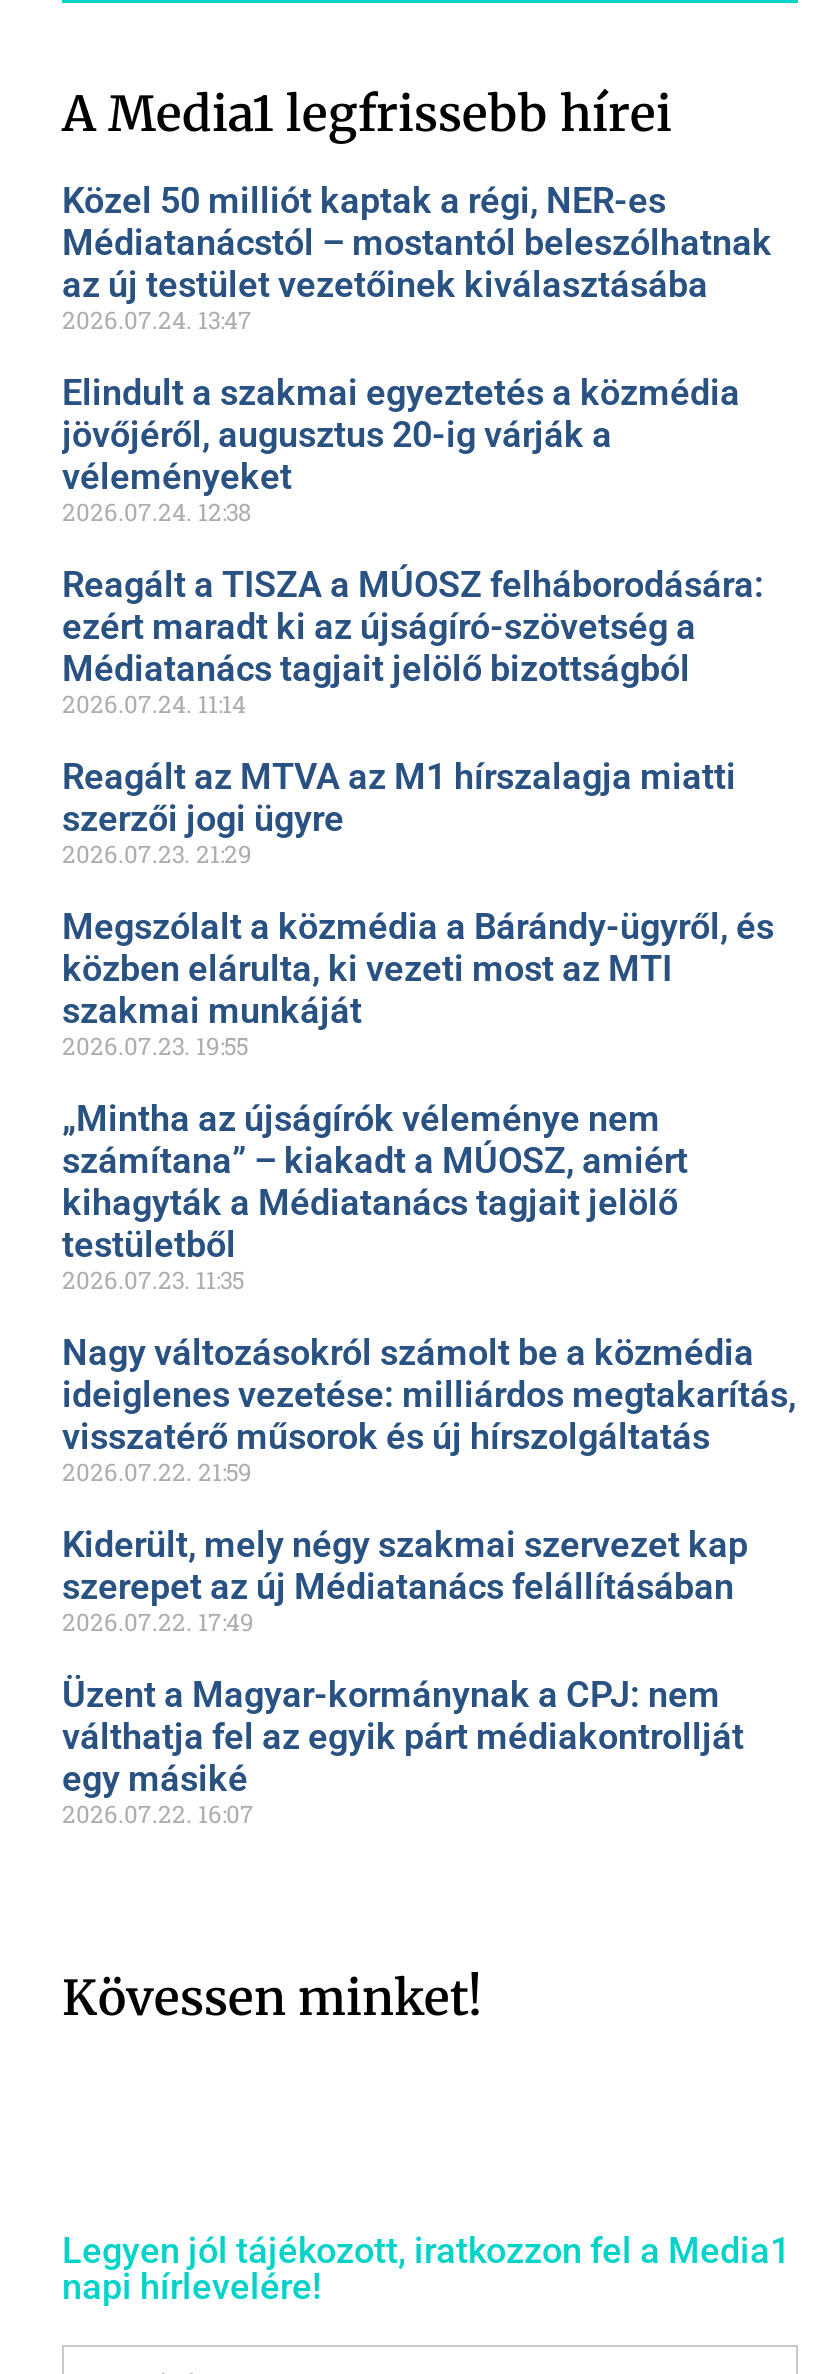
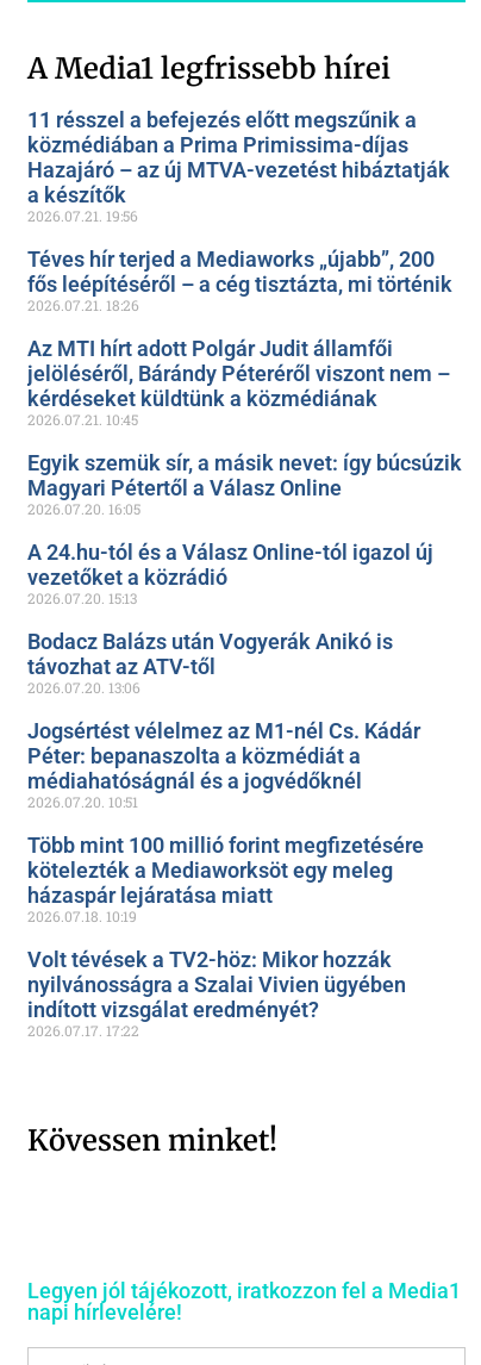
[62,179,772,335] Közel 50 milliót kaptak a régi, NER-es | Médiatanácstól – mostantól beleszólhatnak | az új testület vezetőinek kiválasztásába | 2026.07.24. 13:47 -> [27,108,450,226] 11 résszel a befejezés előtt megszűnik a | közmédiában a Prima Primissima-díjas | Hazajáró – az új MTVA-vezetést hibáztatják | a készítők | 2026.07.21. 19:56
[62,371,740,527] Elindult a szakmai egyeztetés a közmédia | jövőjéről, augusztus 20-ig várják a | véleményeket | 2026.07.24. 12:38 -> [27,247,452,315] Téves hír terjed a Mediaworks „újabb”, 200 | fős leépítéséről – a cég tisztázta, mi történik | 2026.07.21. 18:26
[62,563,764,719] Reagált a TISZA a MÚOSZ felháborodására: | ezért maradt ki az újságíró-szövetség a | Médiatanács tagjait jelölő bizottságból | 2026.07.24. 11:14 -> [27,336,450,429] Az MTI hírt adott Polgár Judit államfői | jelöléséről, Bárándy Péteréről viszont nem – | kérdéseket küldtünk a közmédiának | 2026.07.21. 10:45
[62,755,736,869] Reagált az MTVA az M1 hírszalagja miatti | szerzői jogi ügyre | 2026.07.23.21:29 -> [27,451,462,519] Egyik szemük sír, a másik nevet: így búcsúzik | Magyari Pétertől a Válasz Online | 2026.07.20.16:05
[62,905,774,1061] Megszólalt a közmédia a Bárándy-ügyről, és | közben elárulta, ki vezeti most az MTI | szakmai munkáját | 2026.07.23. 19:55 -> [27,540,433,608] A 24.hu-tól és a Válasz Online-tól igazol új | vezetőket a közrádió | 2026.07.20. 15:13
[62,1097,688,1295] „Mintha az újságírók véleménye nem | számítana” – kiakadt a MÚOSZ, amiért | kihagyták a Médiatanács tagjait jelölő | testületből | 2026.07.23. 11:35 -> [27,629,393,697] Bodacz Balázs után Vogyerák Anikó is | távozhat az ATV-től | 2026.07.20. 13:06
[62,1331,796,1487] Nagy változásokról számolt be a közmédia | ideiglenes vezetése: milliárdos megtakarítás, | visszatérő műsorok és új hírszolgáltatás | 2026.07.22. 21:59 -> [27,719,420,812] Jogsértést vélelmez az M1-nél Cs. Kádár | Péter: bepanaszolta a közmédiát a | médiahatóságnál és a jogvédőknél | 2026.07.20. 10:51
[62,1523,748,1637] Kiderült, mely négy szakmai szervezet kap | szerepet az új Médiatanács felállításában | 2026.07.22. 17:49 -> [27,833,424,926] Több mint 100 millió forint megfizetésére | kötelezték a Mediaworksöt egy meleg | házaspár lejáratása miatt | 2026.07.18. 10:19
[62,1673,744,1829] Üzent a Magyar-kormánynak a CPJ: nem | válthatja fel az egyik párt médiakontrollját | egy másiké | 2026.07.22. 16:07 -> [27,948,406,1040] Volt tévések a TV2-höz: Mikor hozzák | nyilvánosságra a Szalai Vivien ügyében | indított vizsgálat eredményét? | 2026.07.17. 17:22

